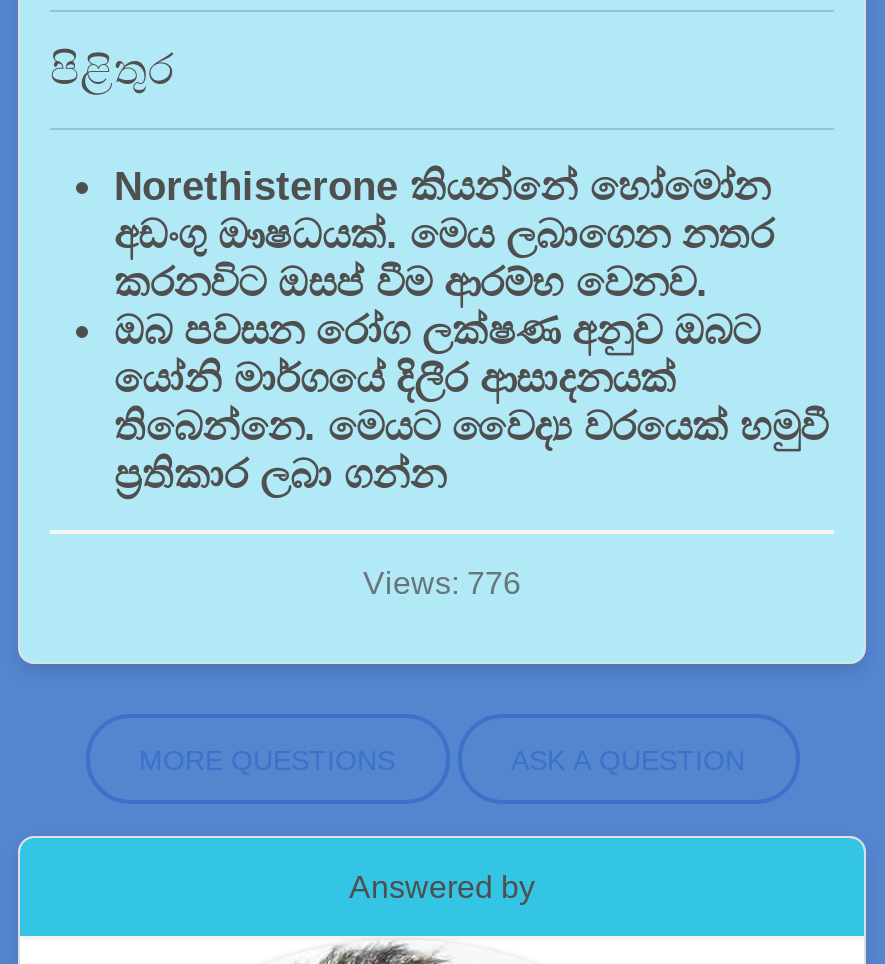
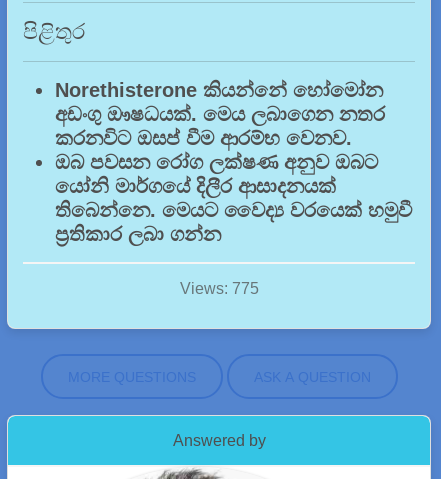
[363,566,521,600] Views: 776 -> [179,280,258,297] Views: 775

